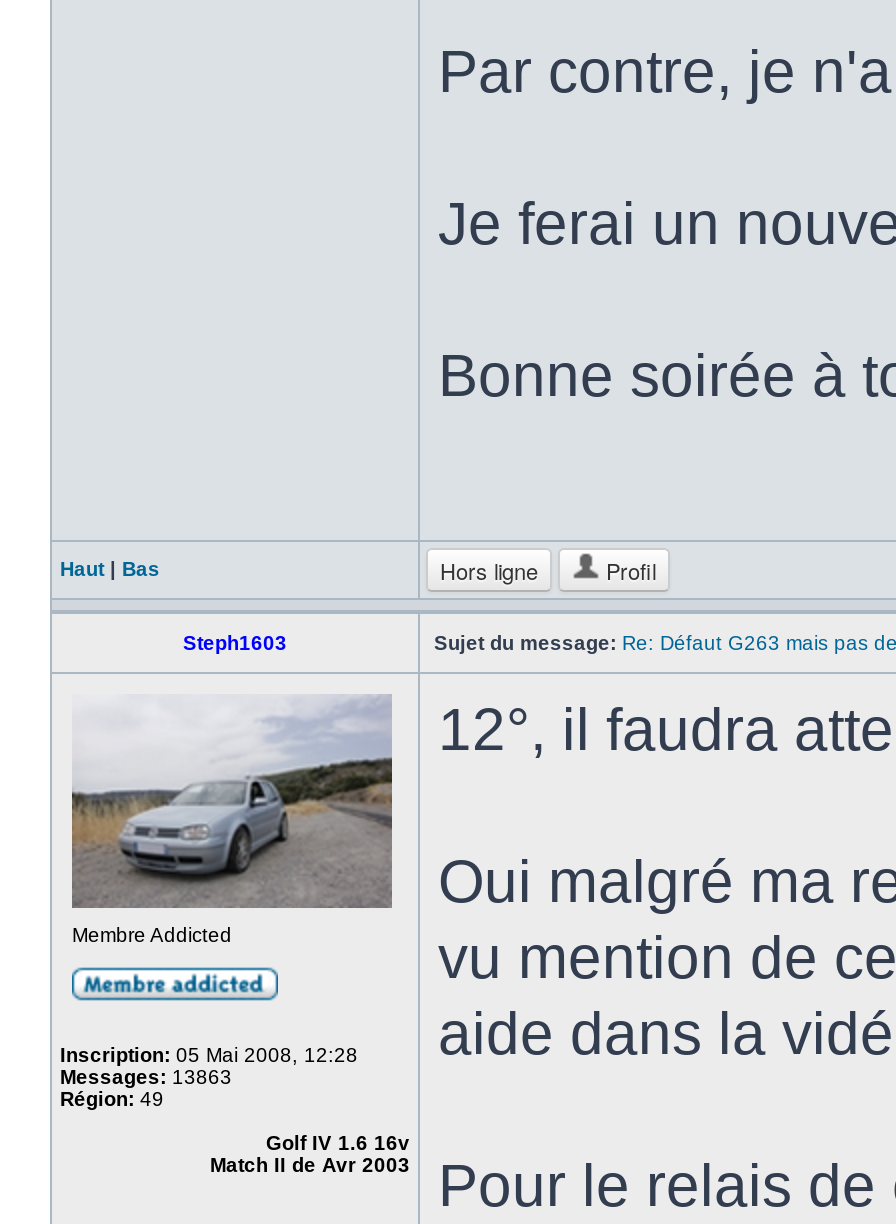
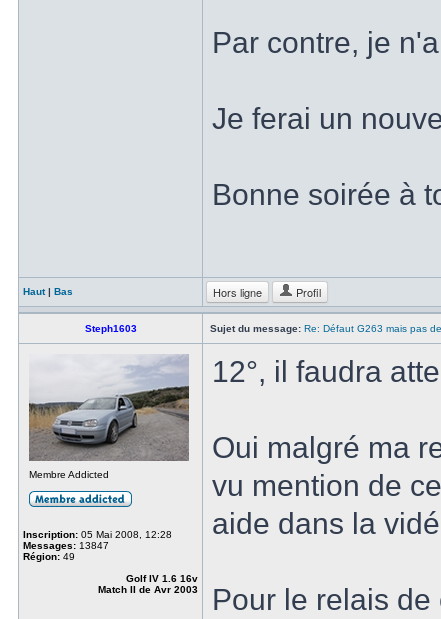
[60,1066,232,1088] Messages: 13863 -> [23,540,109,551] Messages: 13847

